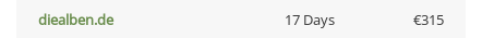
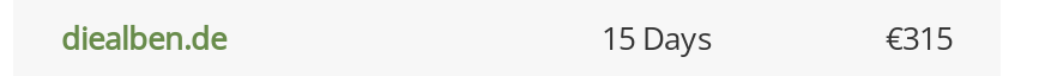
[284,10,334,29] 17 Days -> [602,17,712,59] 15 Days

